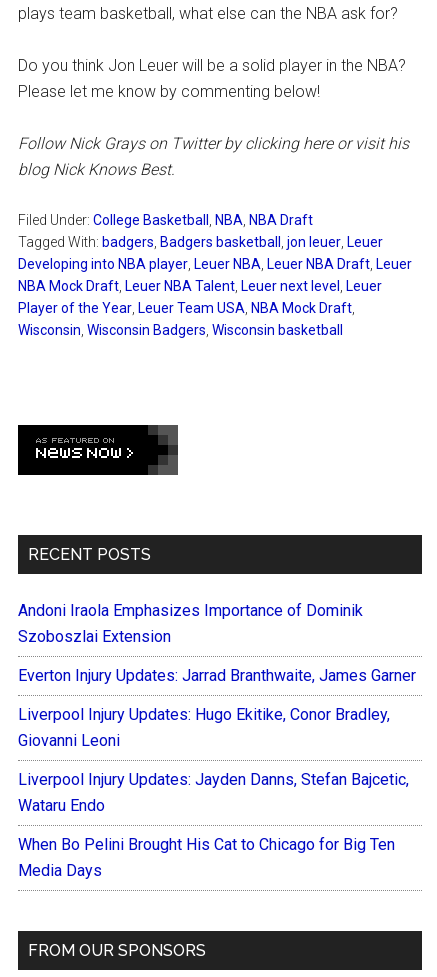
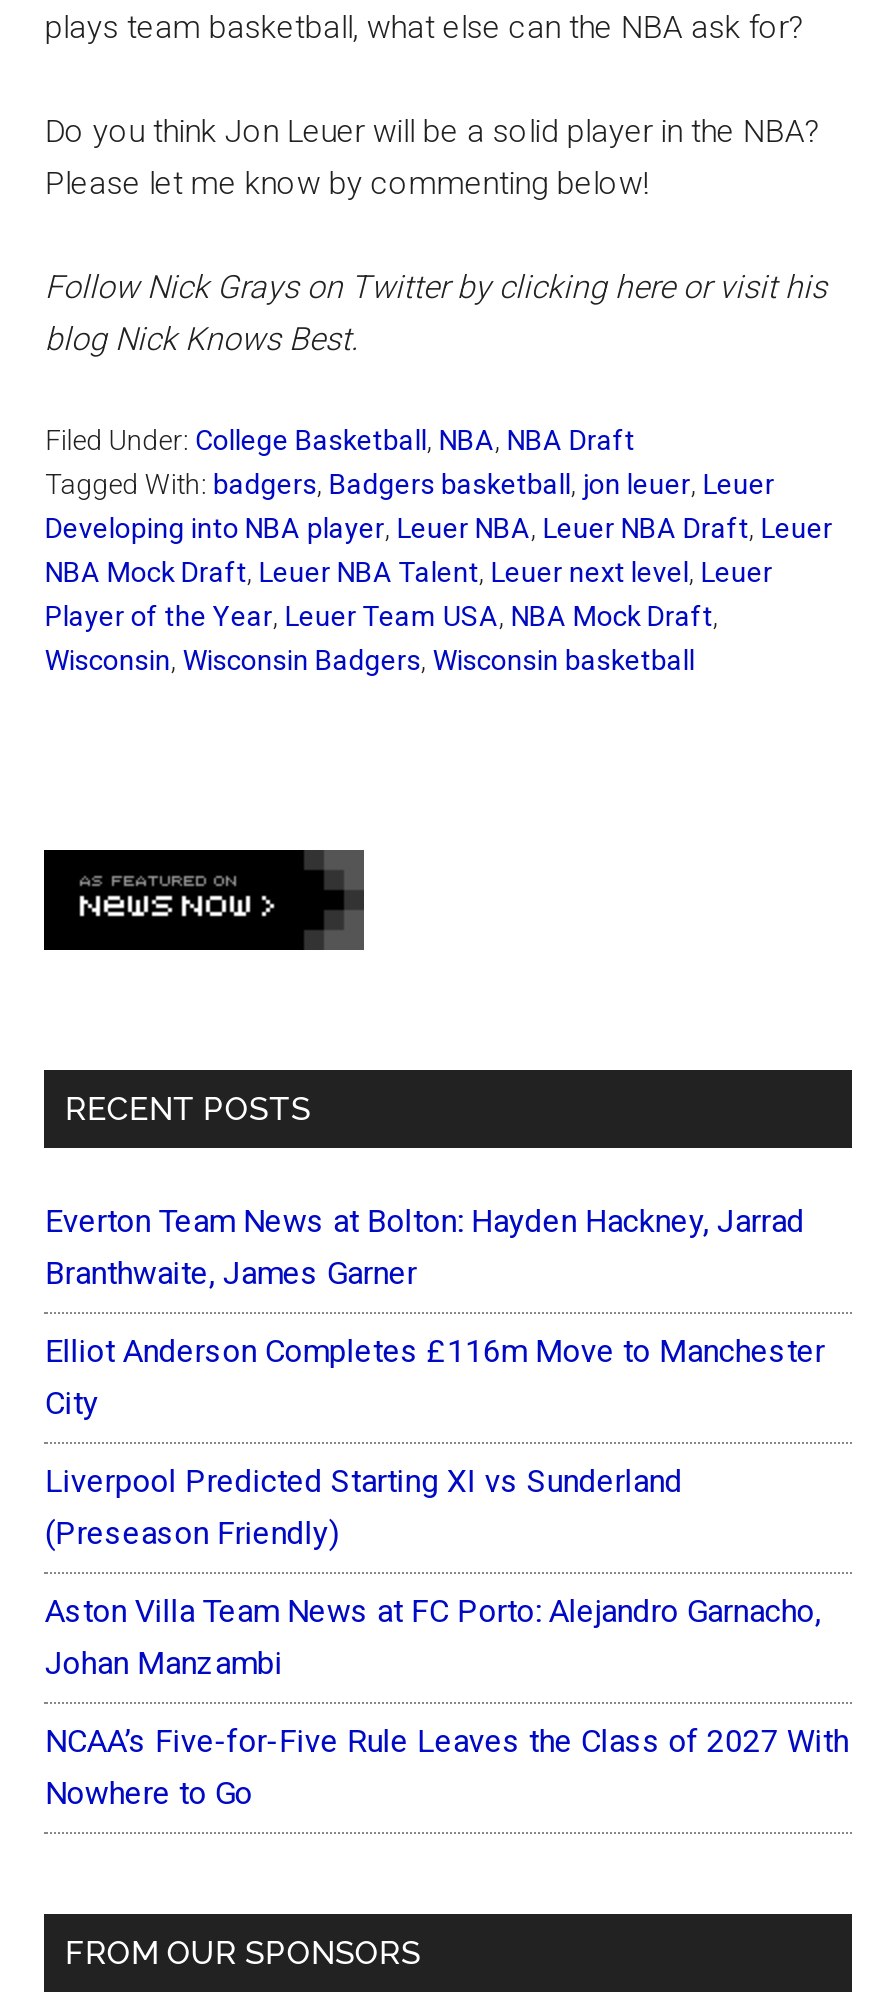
[18,601,363,646] Andoni Iraola Emphasizes Importance of Dominik | Szoboszlai Extension -> [45,1202,805,1292] Everton Team News at Bolton: Hayden Hackney, Jarrad | Branthwaite, James Garner
[18,666,416,685] Everton Injury Updates: Jarrad Branthwaite, James Garner -> [45,1332,825,1422] Elliot Anderson Completes £116m Move to Manchester | City
[18,705,390,750] Liverpool Injury Updates: Hugo Ekitike, Conor Bradley, | Giovanni Leoni -> [45,1462,683,1552] Liverpool Predicted Starting XI vs Sunderland | (Preseason Friendly)
[18,770,409,815] Liverpool Injury Updates: Jayden Danns, Stefan Bajcetic, | Wataru Endo -> [45,1592,821,1682] Aston Villa Team News at FC Porto: Alejandro Garnacho, | Johan Manzambi
[18,835,395,880] When Bo Pelini Brought His Cat to Chicago for Big Ten | Media Days -> [45,1722,849,1812] NCAA’s Five-for-Five Rule Leaves the Class of 2027 With | Nowhere to Go

